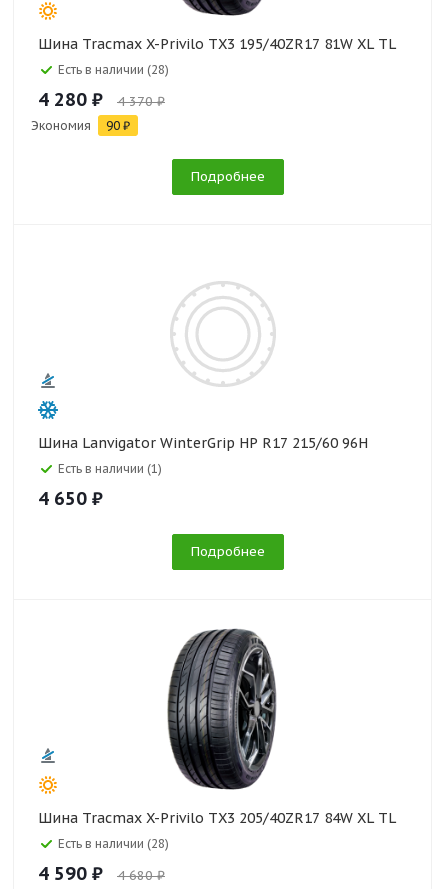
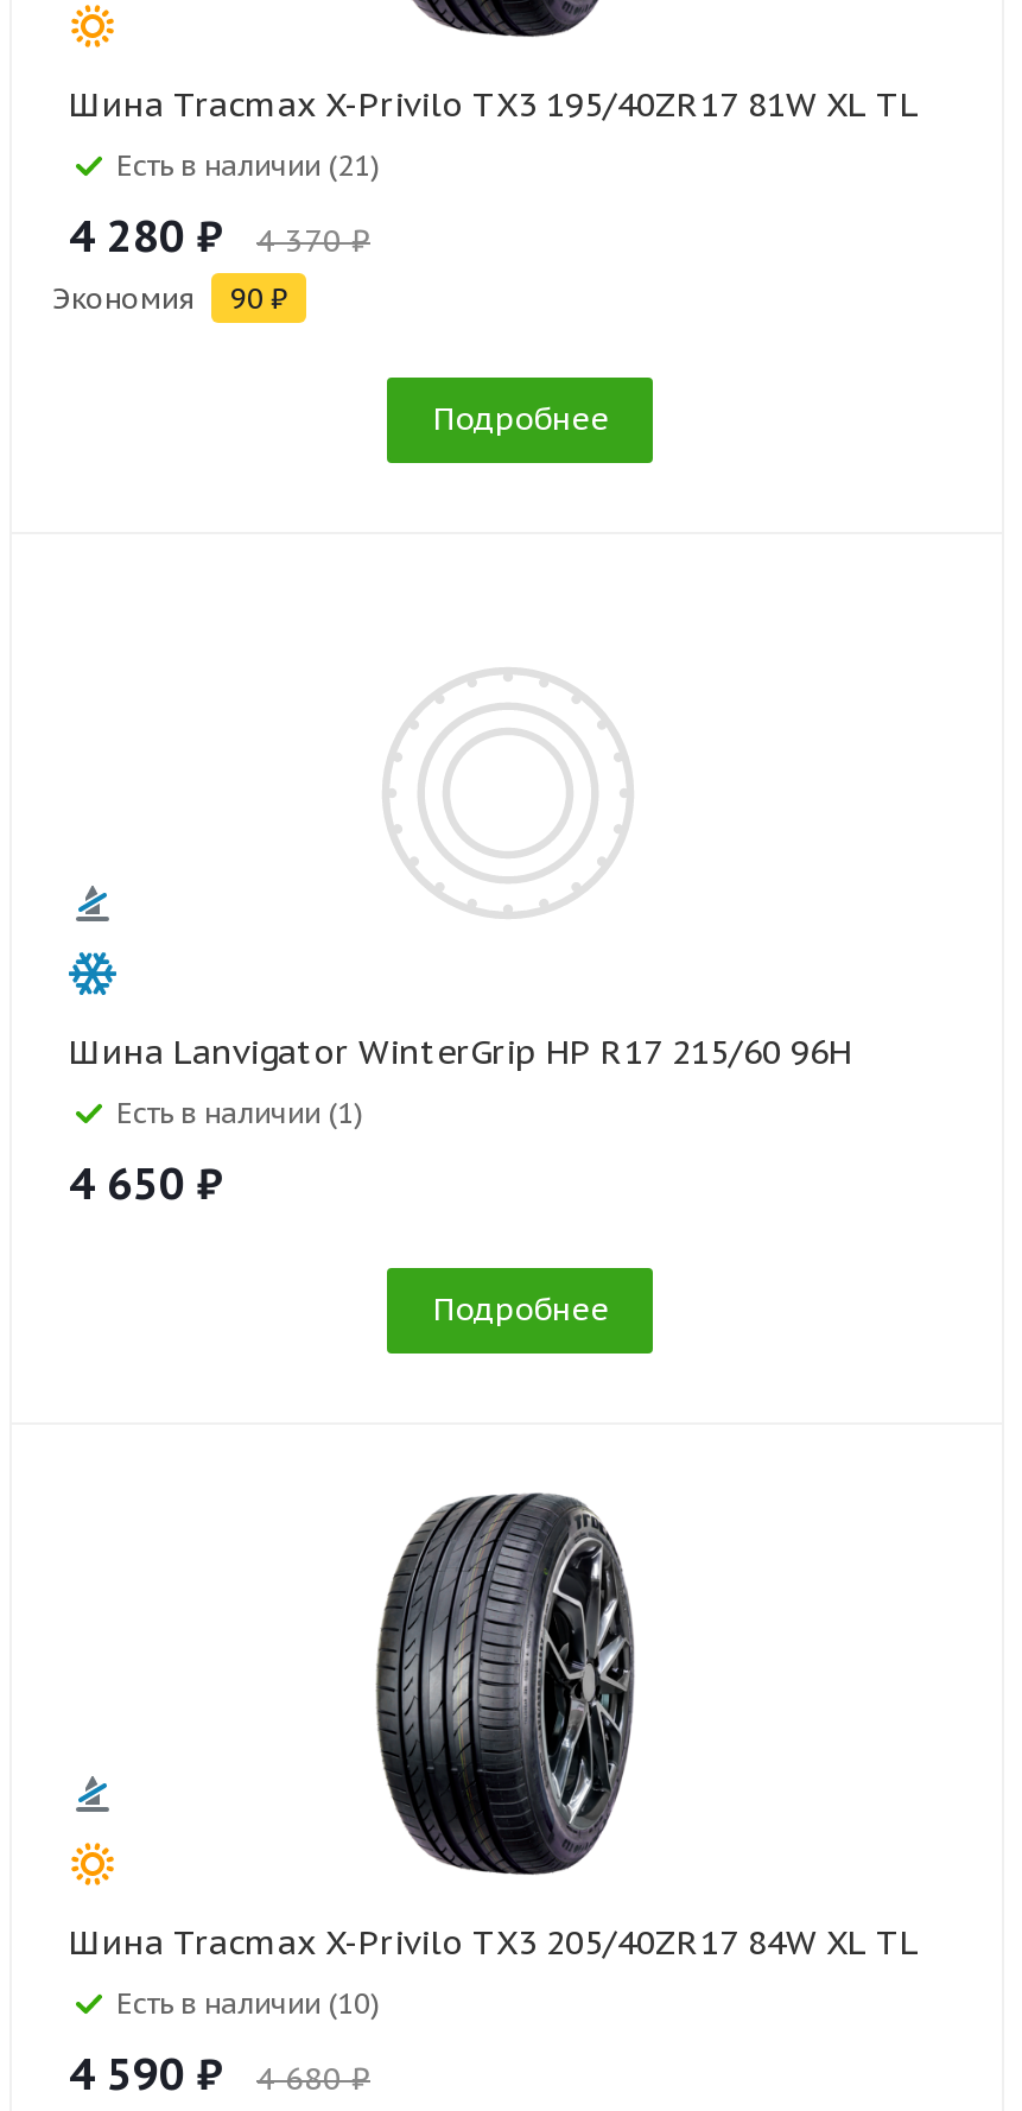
[58,62,169,77] Есть в наличии (28) -> [116,147,380,183] Есть в наличии (21)
[58,836,169,851] Есть в наличии (28) -> [116,1985,380,2021] Есть в наличии (10)

